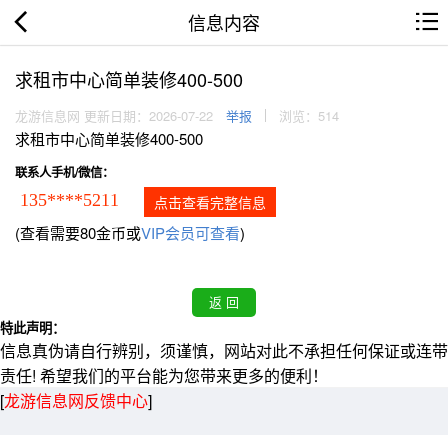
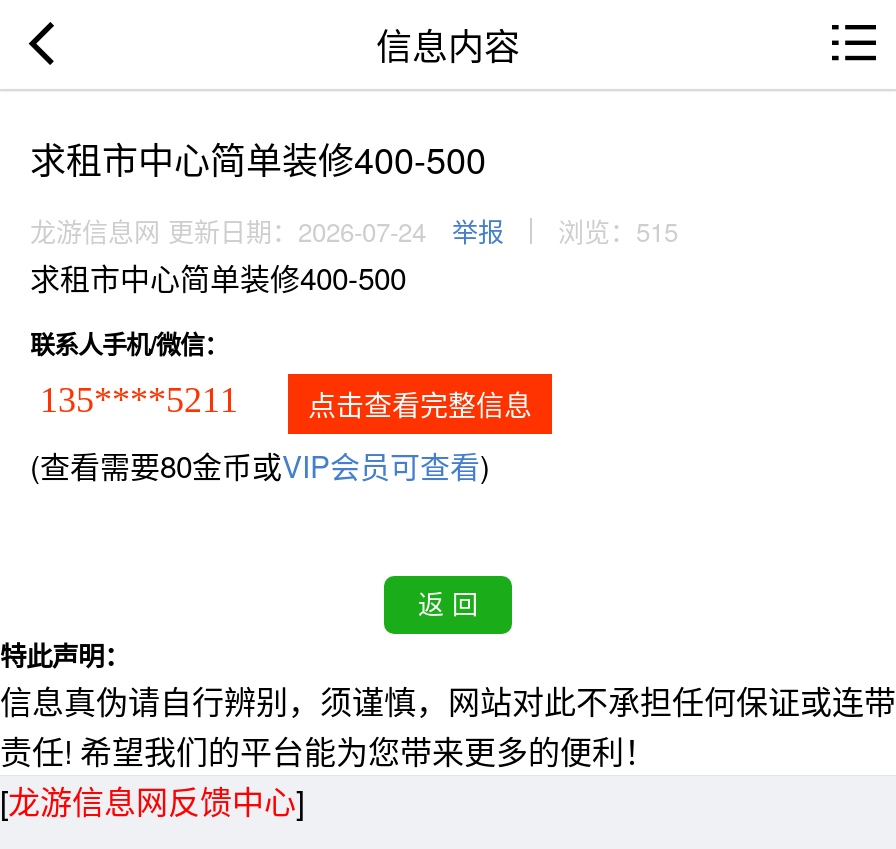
[15,106,213,125] 龙游信息网 更新日期：2026-07-22 -> [30,212,426,250] 龙游信息网 更新日期：2026-07-24
[279,106,339,125] 浏览：514 -> [558,212,678,250] 浏览：515

